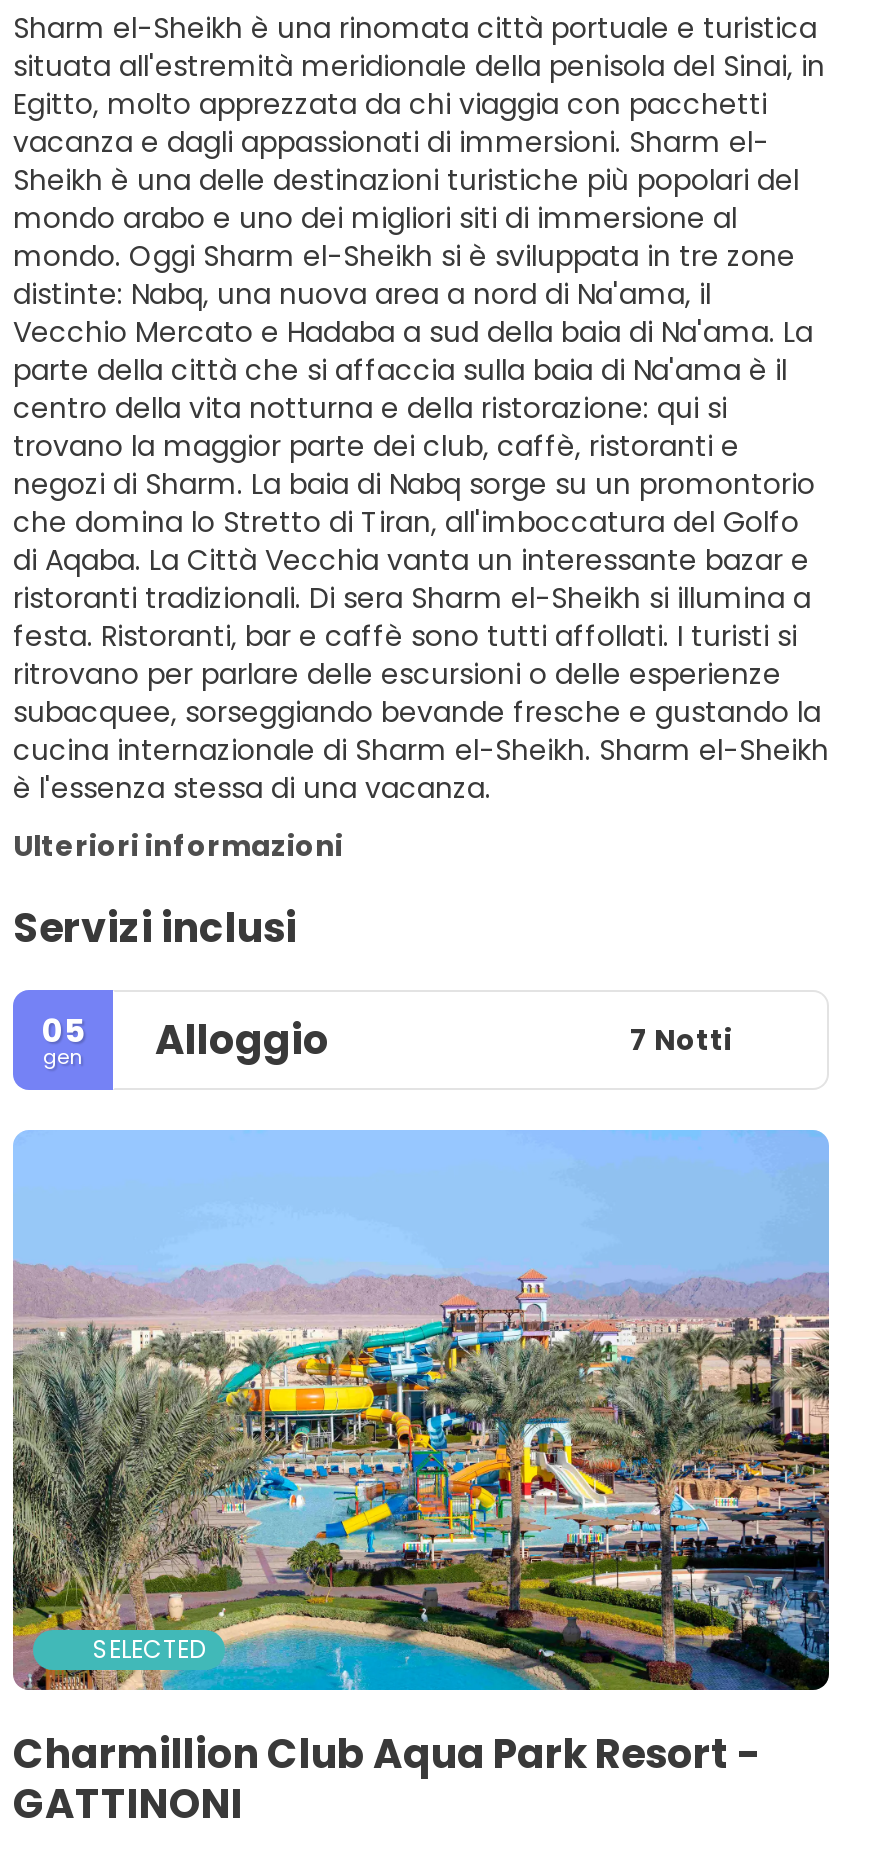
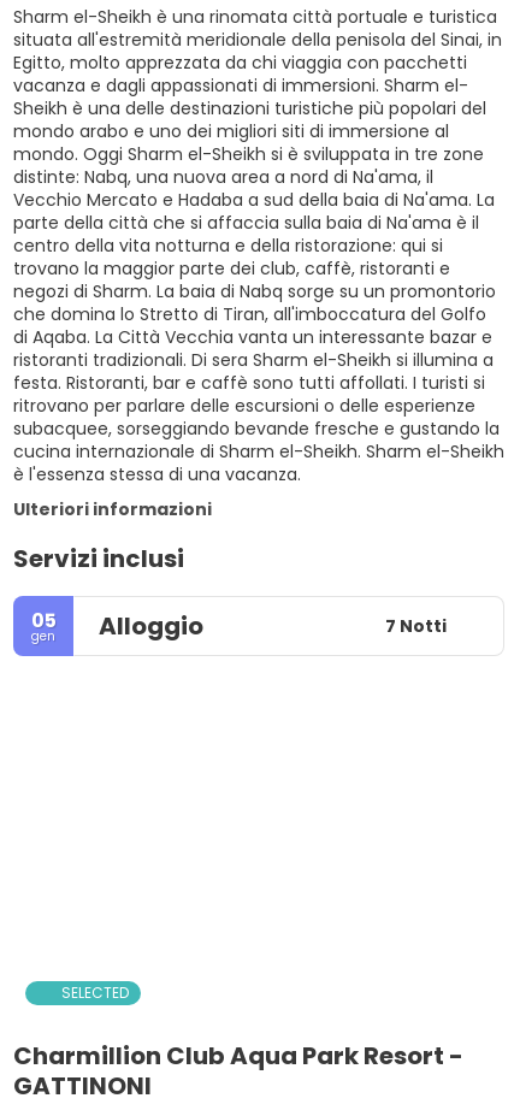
[11,1128,831,1692] [image] -> none

